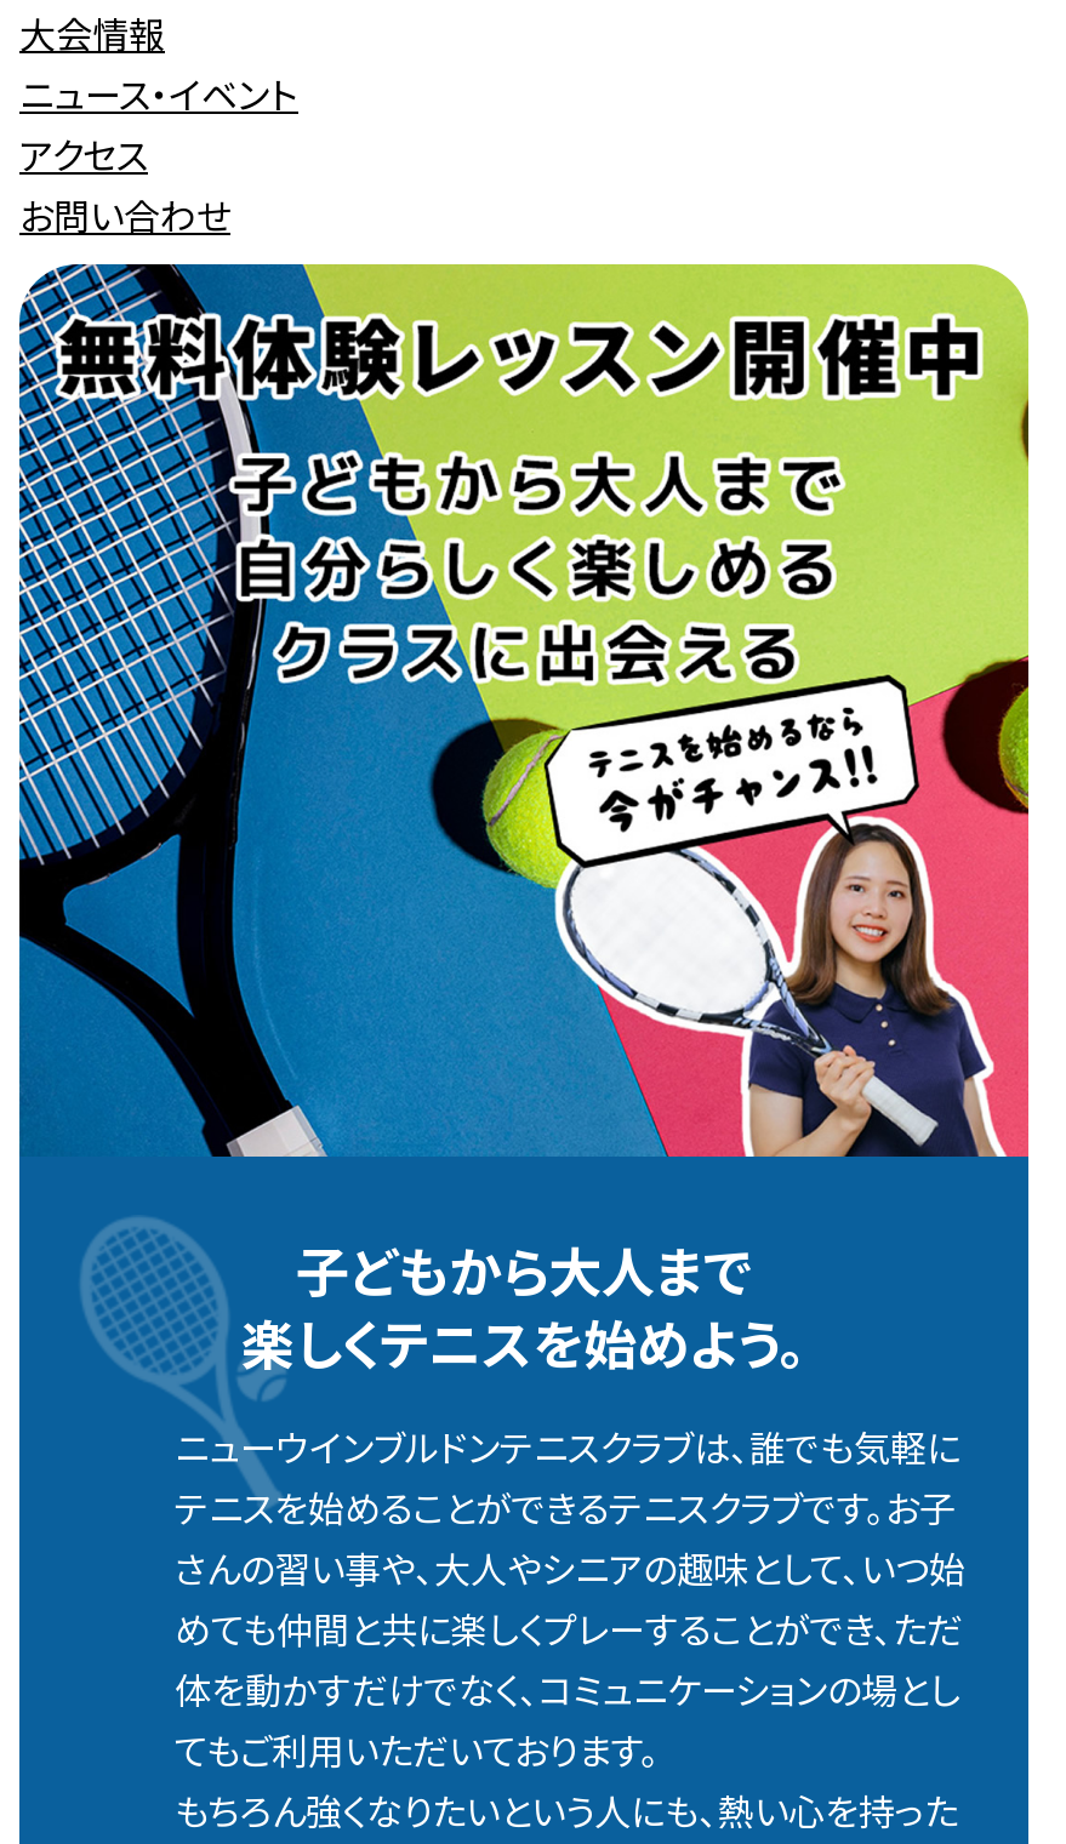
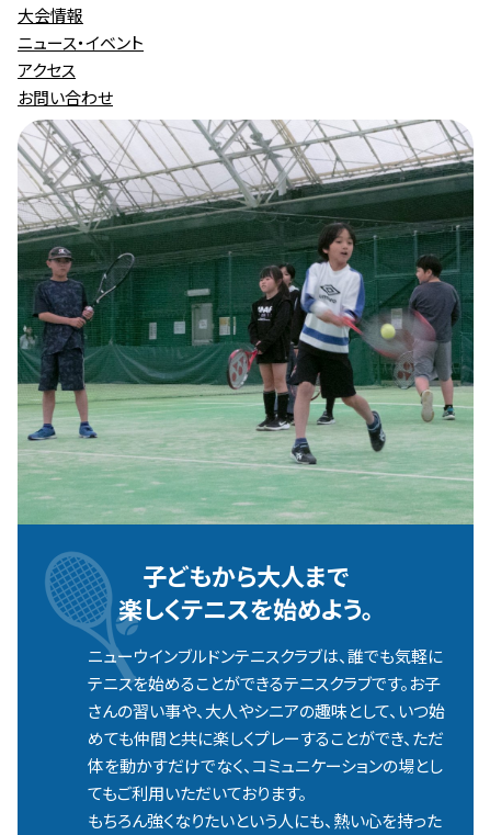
[17,262,1031,1159] [image] -> [16,120,475,526] [image]

